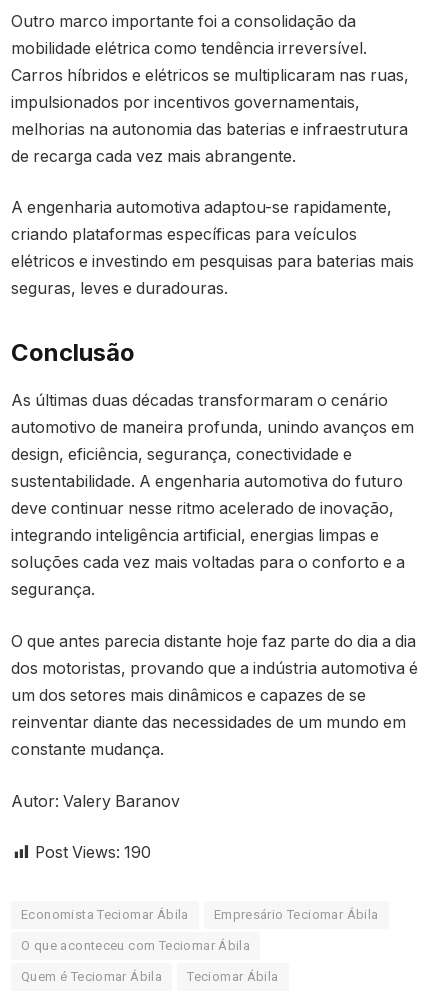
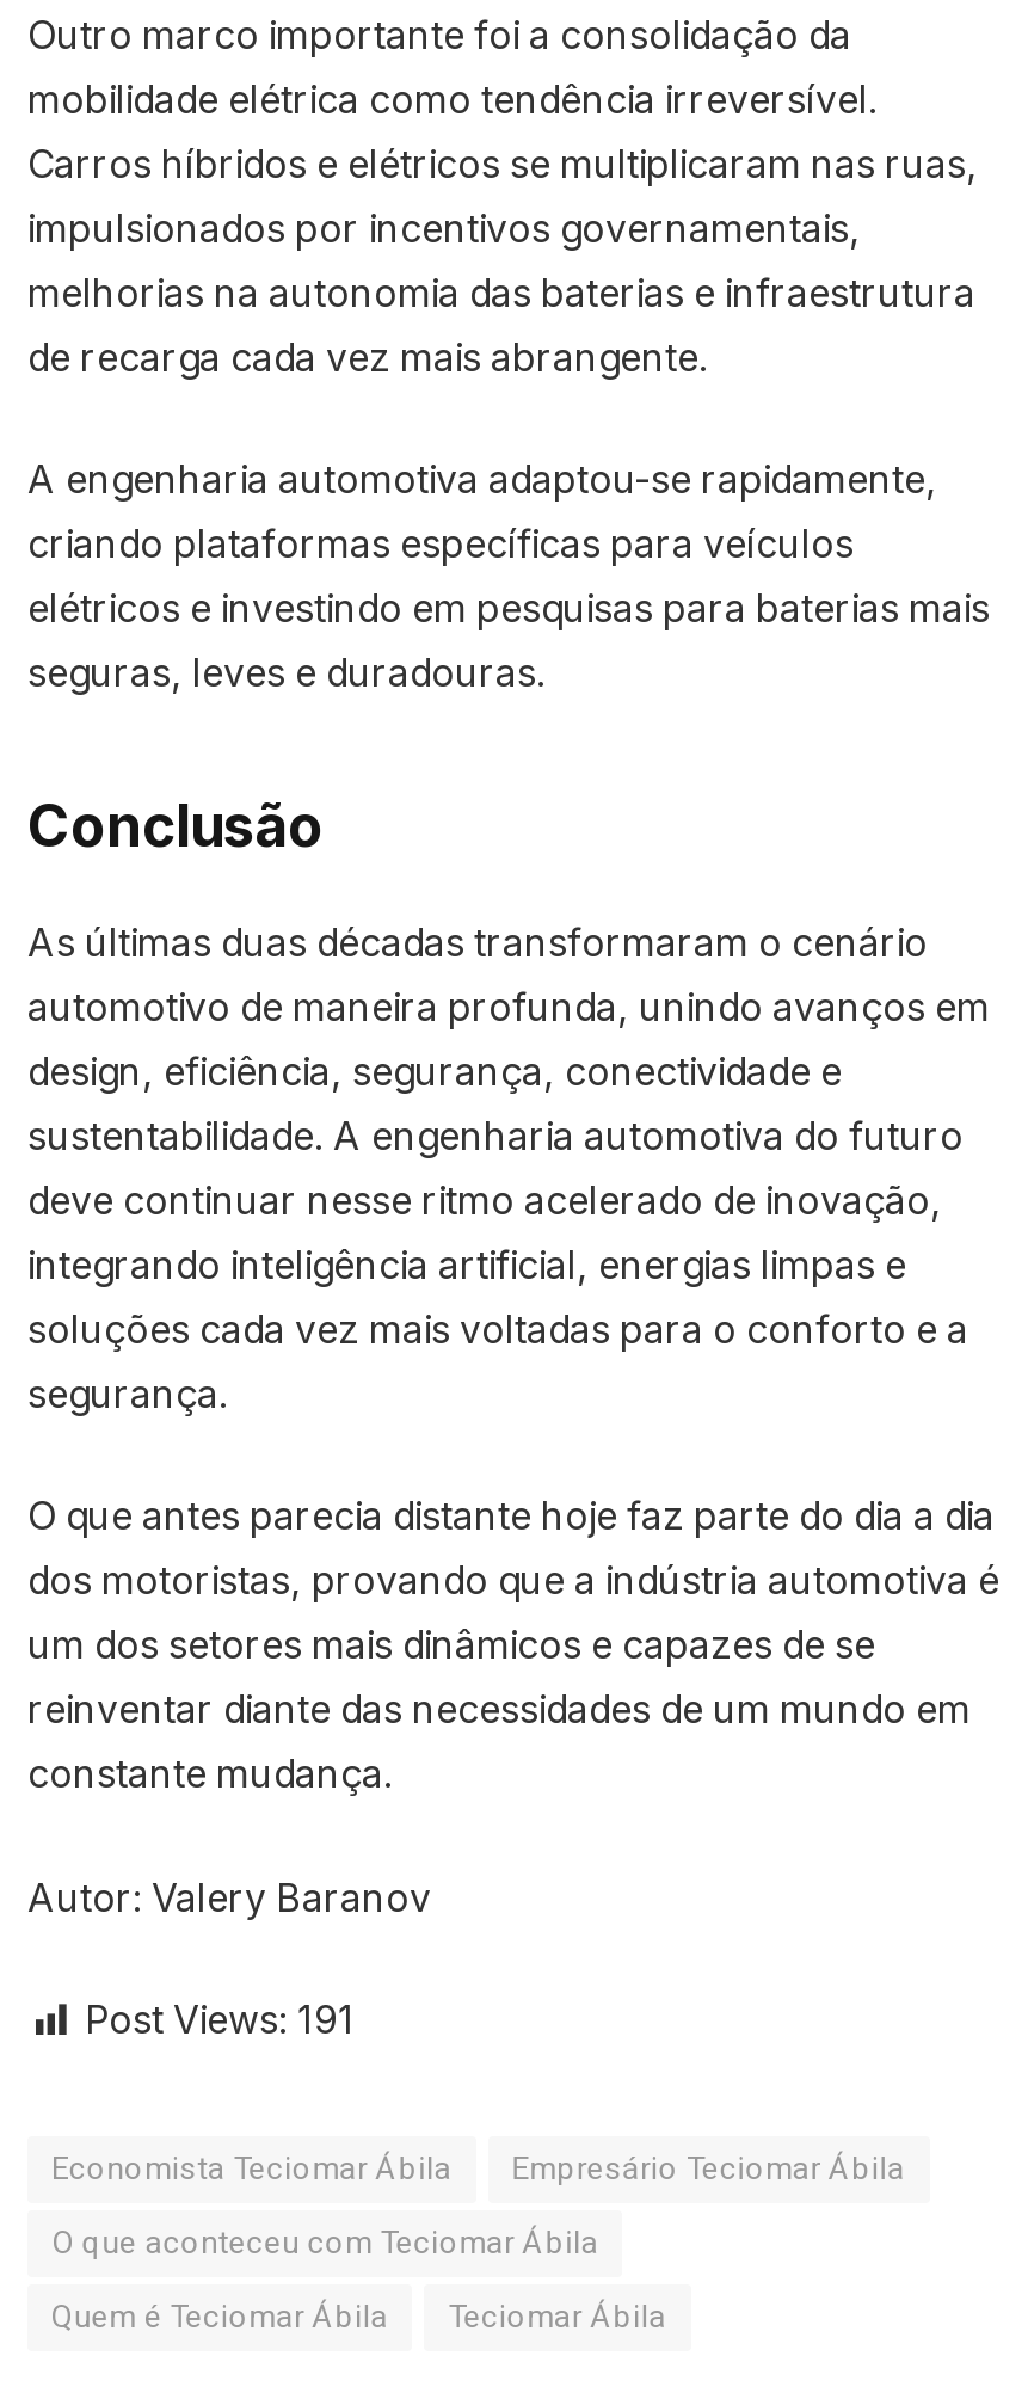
[35,843,151,862] Post Views: 190 -> [85,1998,355,2043] Post Views: 191

